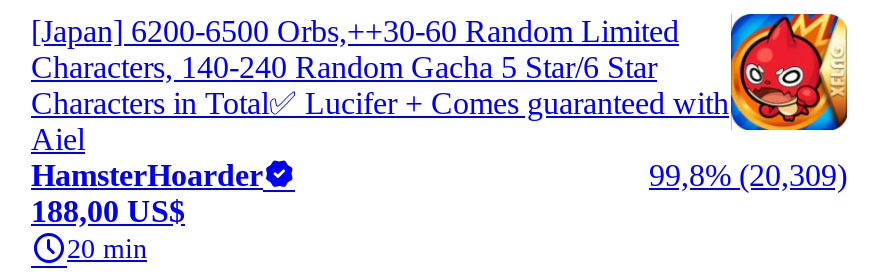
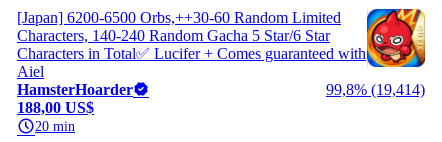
[649,158,847,192] 99,8% (20,309) -> [326,81,425,98] 99,8% (19,414)

